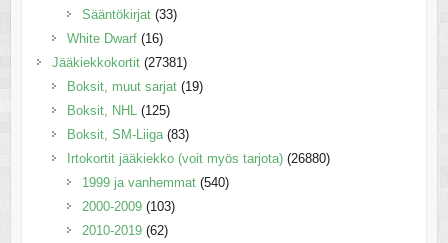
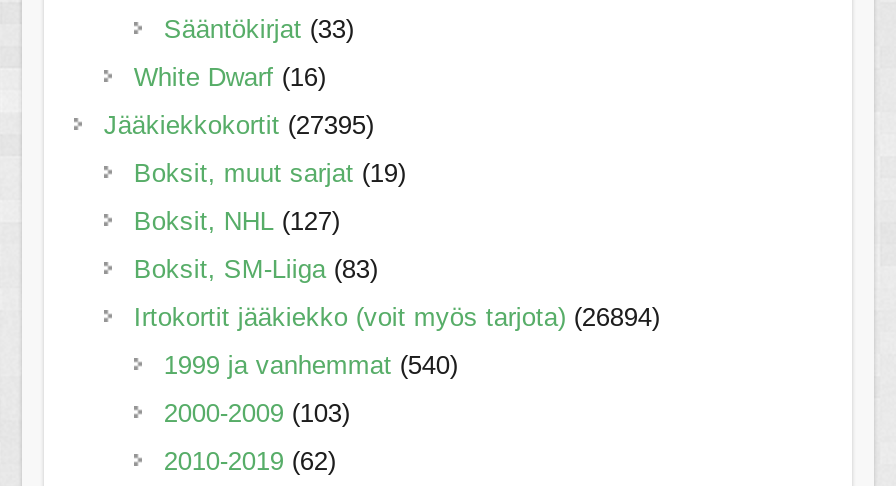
[52,55,187,70] Jääkiekkokortit (27381) -> [104,110,374,140] Jääkiekkokortit (27395)
[67,103,170,118] Boksit, NHL (125) -> [134,206,340,236] Boksit, NHL (127)
[67,151,330,166] Irtokortit jääkiekko (voit myös tarjota) (26880) -> [134,302,660,332] Irtokortit jääkiekko (voit myös tarjota) (26894)

